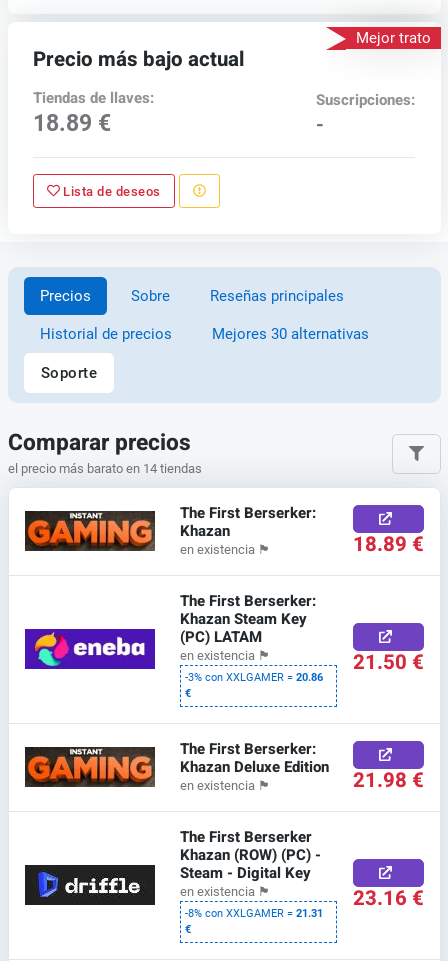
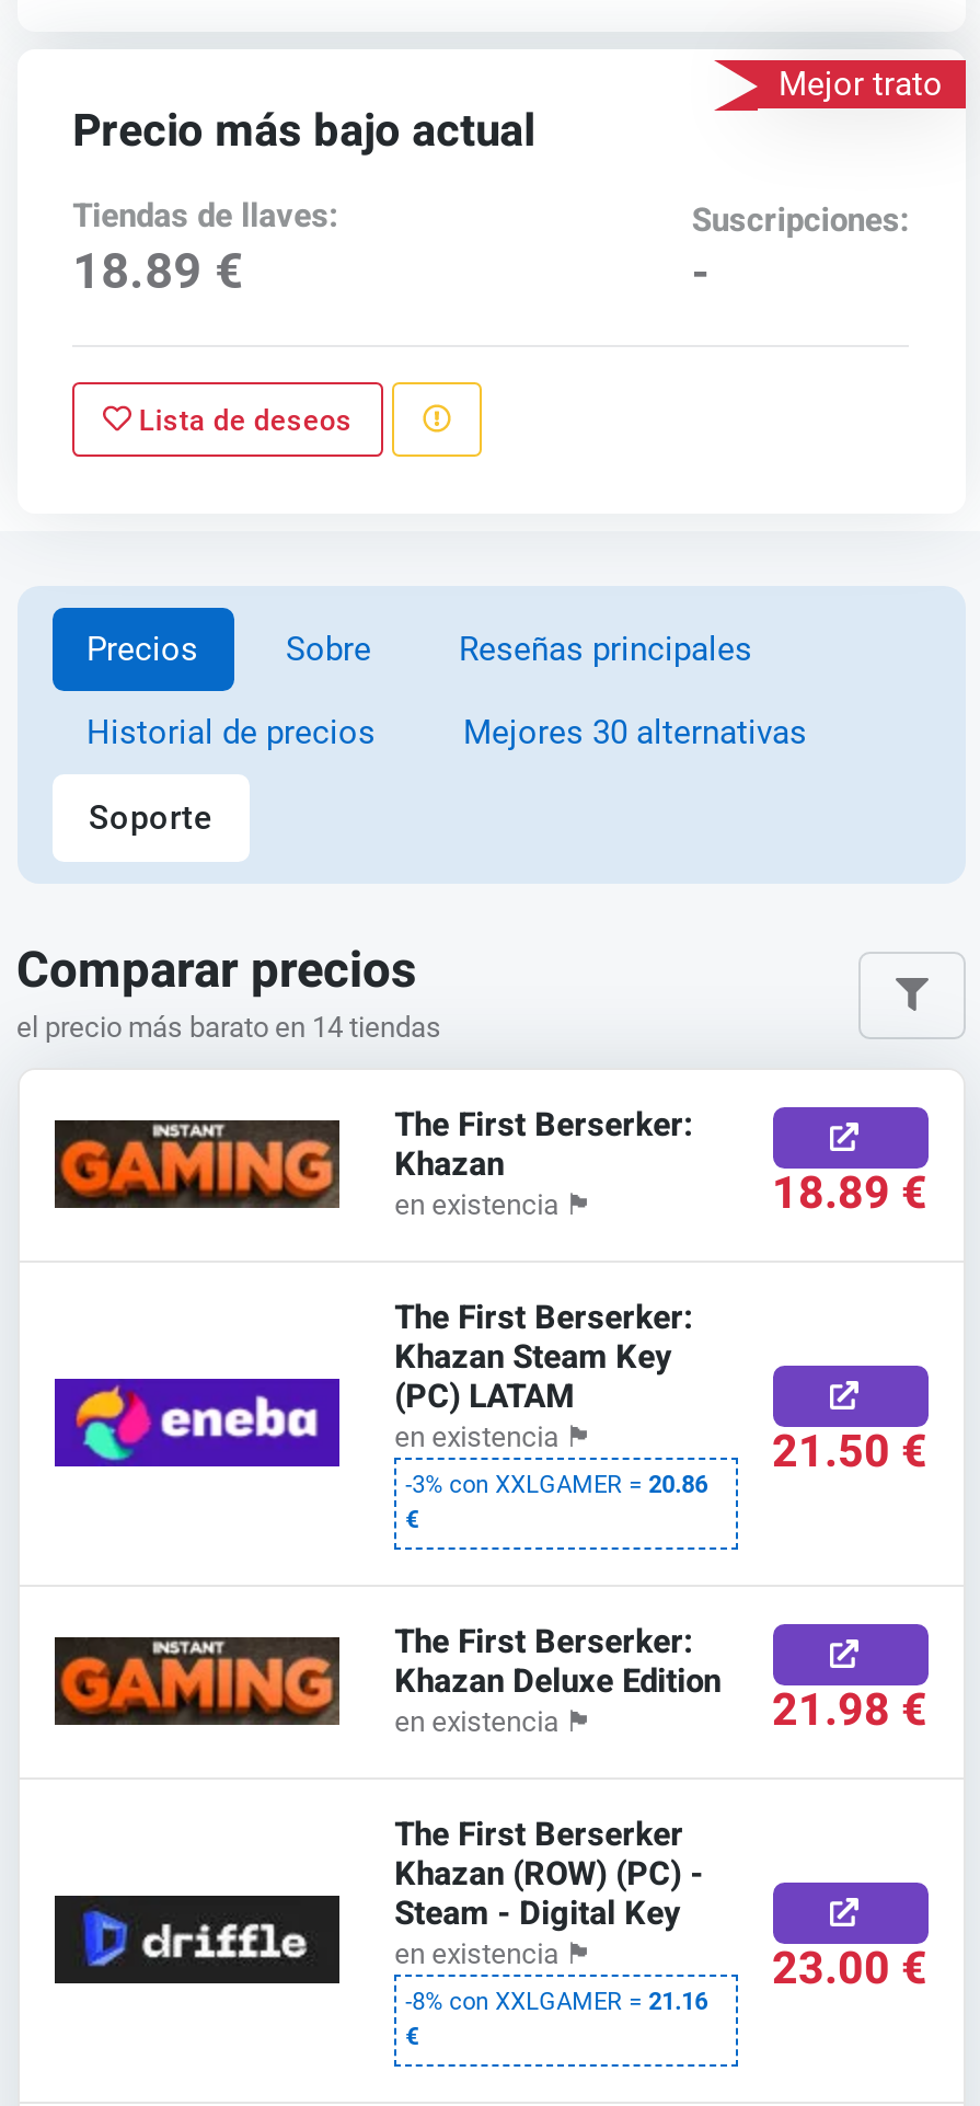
[352,884,423,914] 23.16 € -> [772,1936,927,2002] 23.00 €
[185,907,323,920] -8% con XXLGAMER = 21.31 -> [405,1987,708,2016] -8% con XXLGAMER = 21.16

